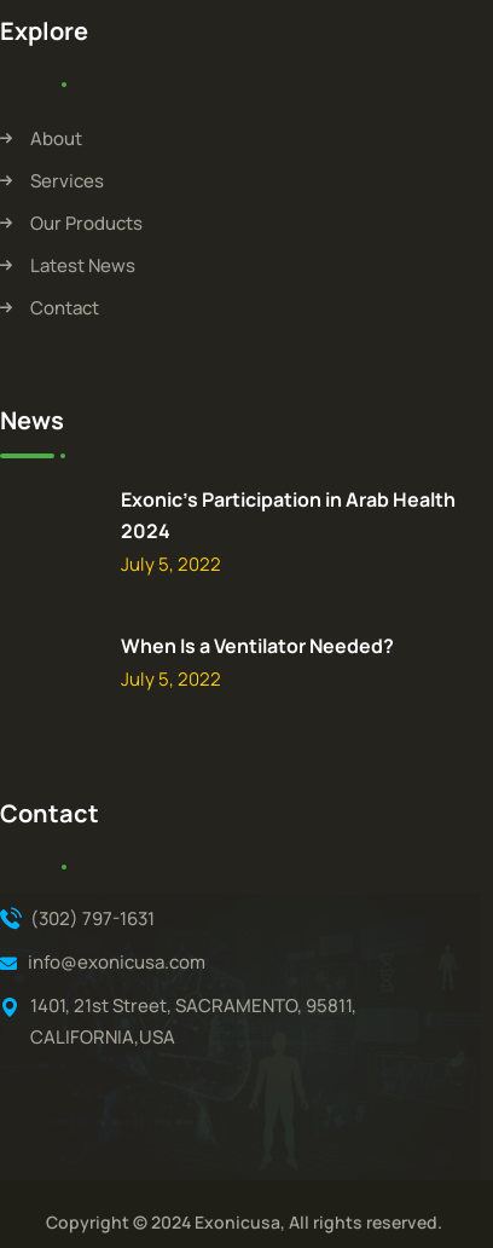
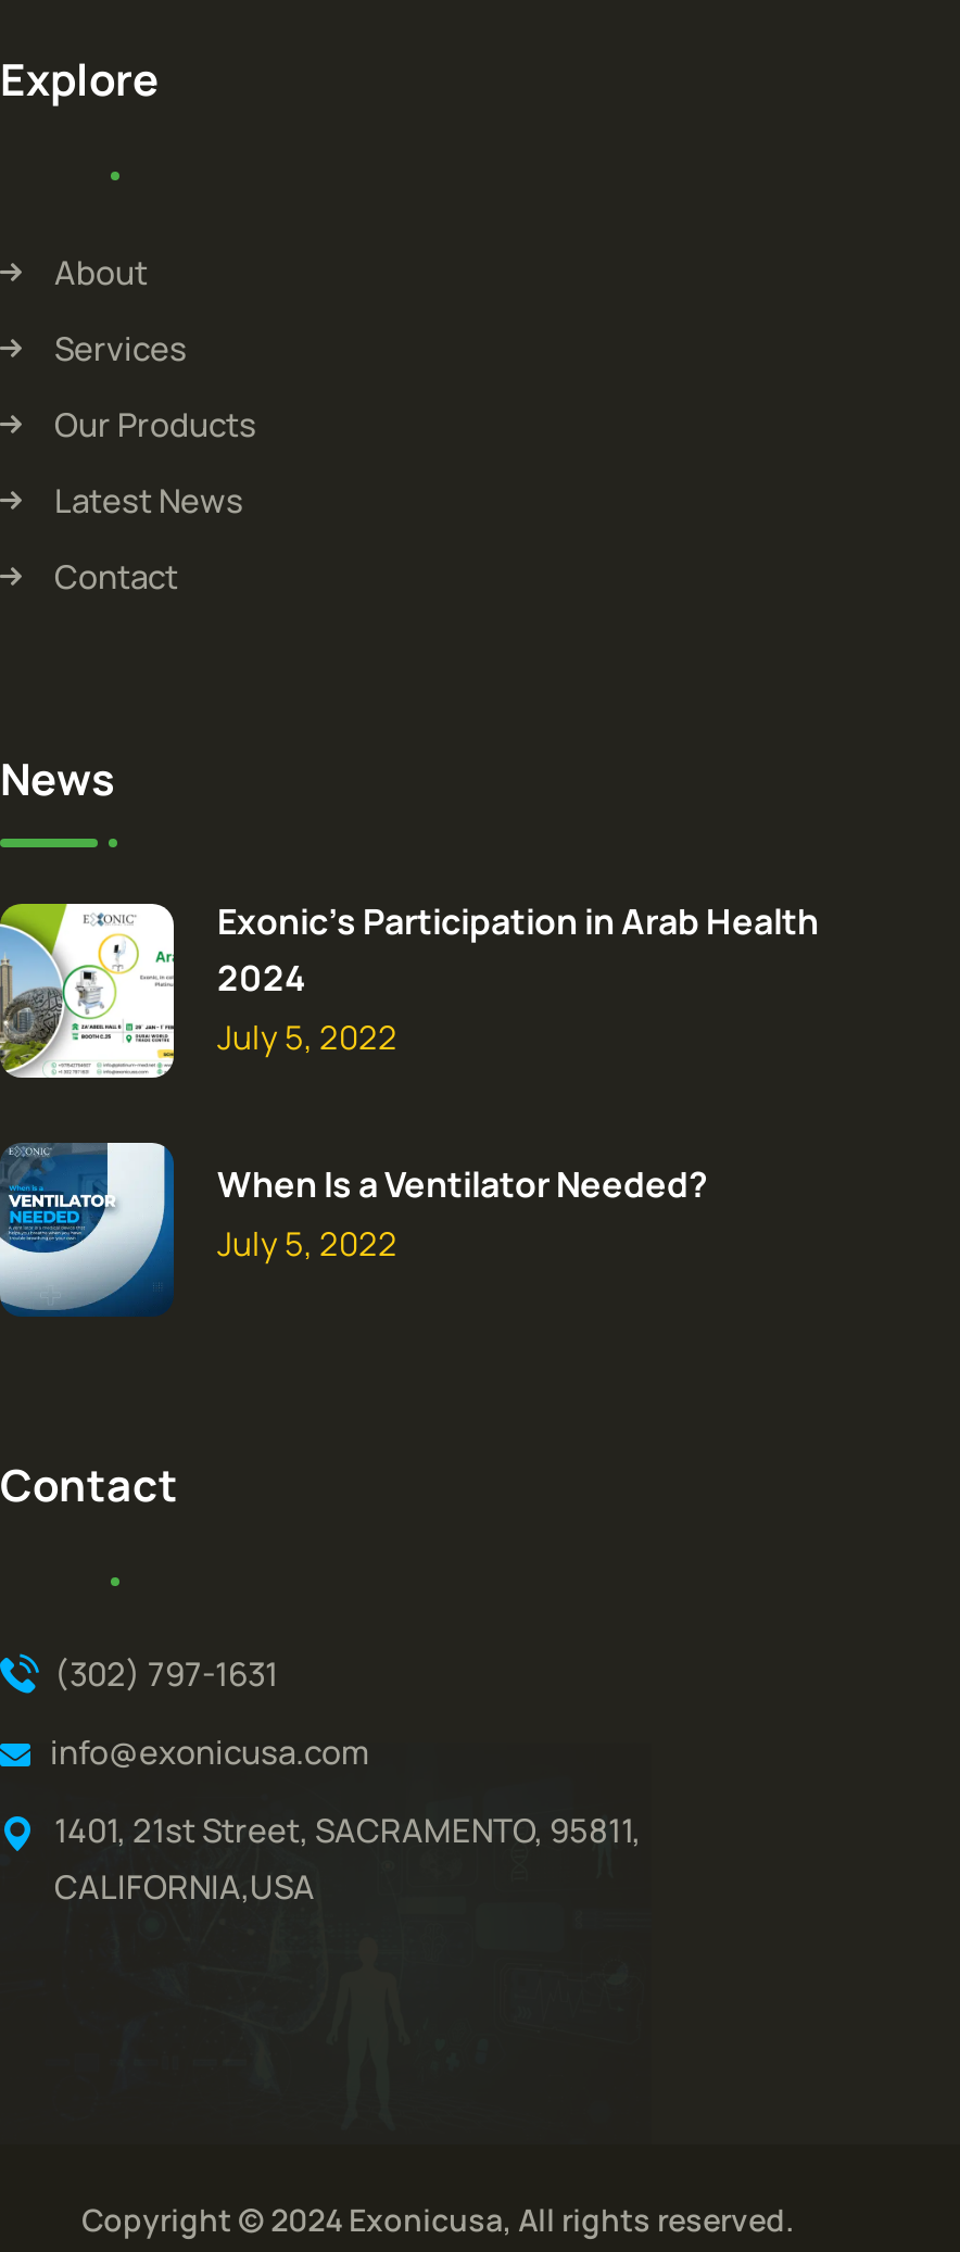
none -> [7,901,176,1081] [image]
none -> [7,1140,176,1318] [image]

